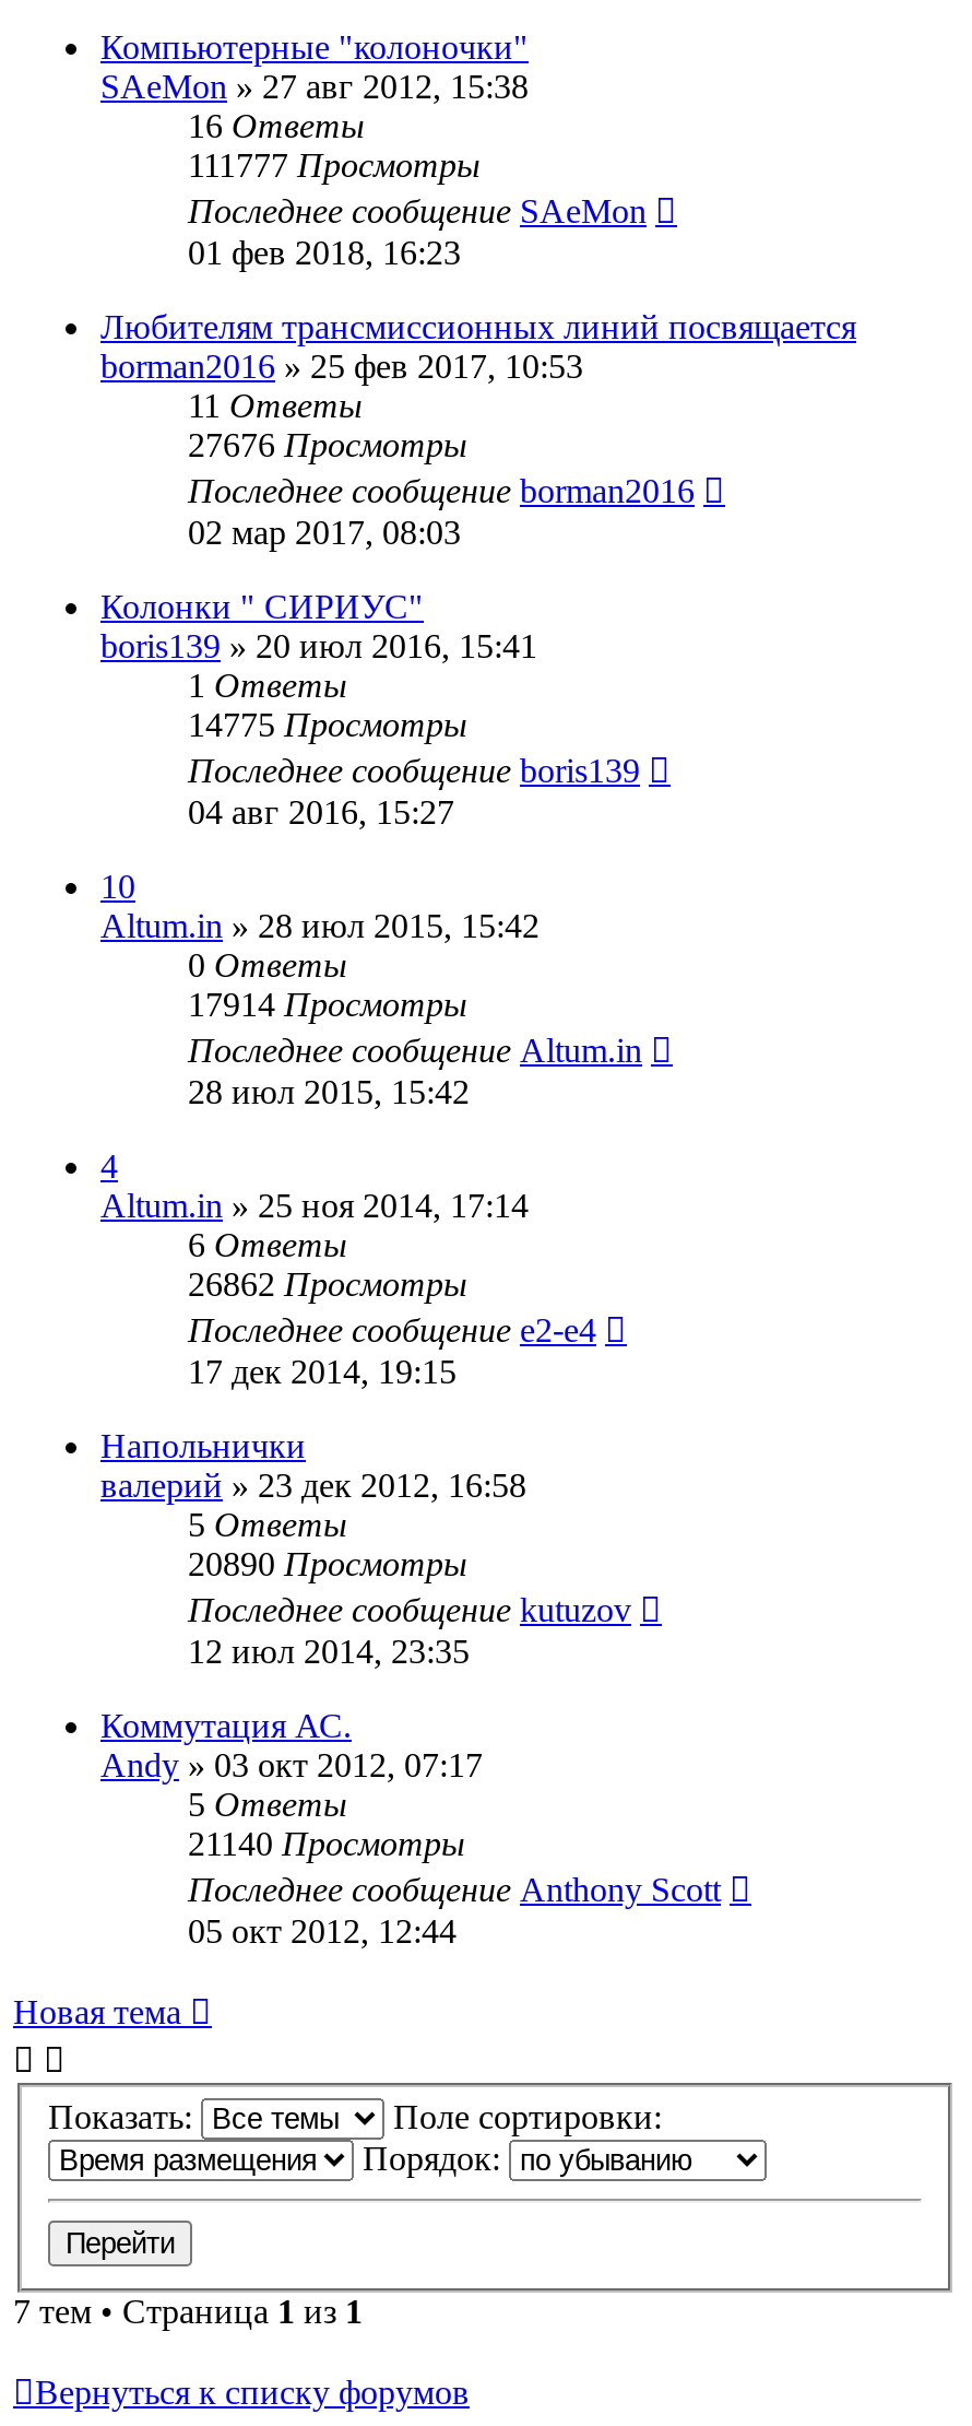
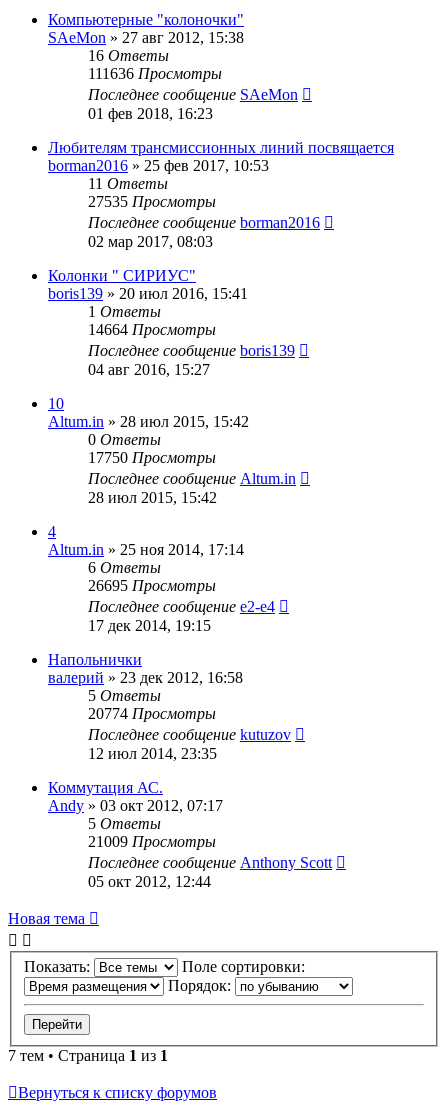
[188,146,481,183] 111777 Просмотры -> [88,65,222,82] 111636 Просмотры
[188,426,467,463] 27676 Просмотры -> [88,193,216,210] 27535 Просмотры
[188,706,467,743] 14775 Просмотры -> [88,321,216,338] 14664 Просмотры
[188,985,467,1023] 17914 Просмотры -> [88,449,216,466] 17750 Просмотры
[188,1265,467,1302] 26862 Просмотры -> [88,577,216,594] 26695 Просмотры
[188,1545,467,1582] 20890 Просмотры -> [88,705,216,722] 20774 Просмотры
[188,1825,465,1862] 21140 Просмотры -> [88,833,216,850] 21009 Просмотры

